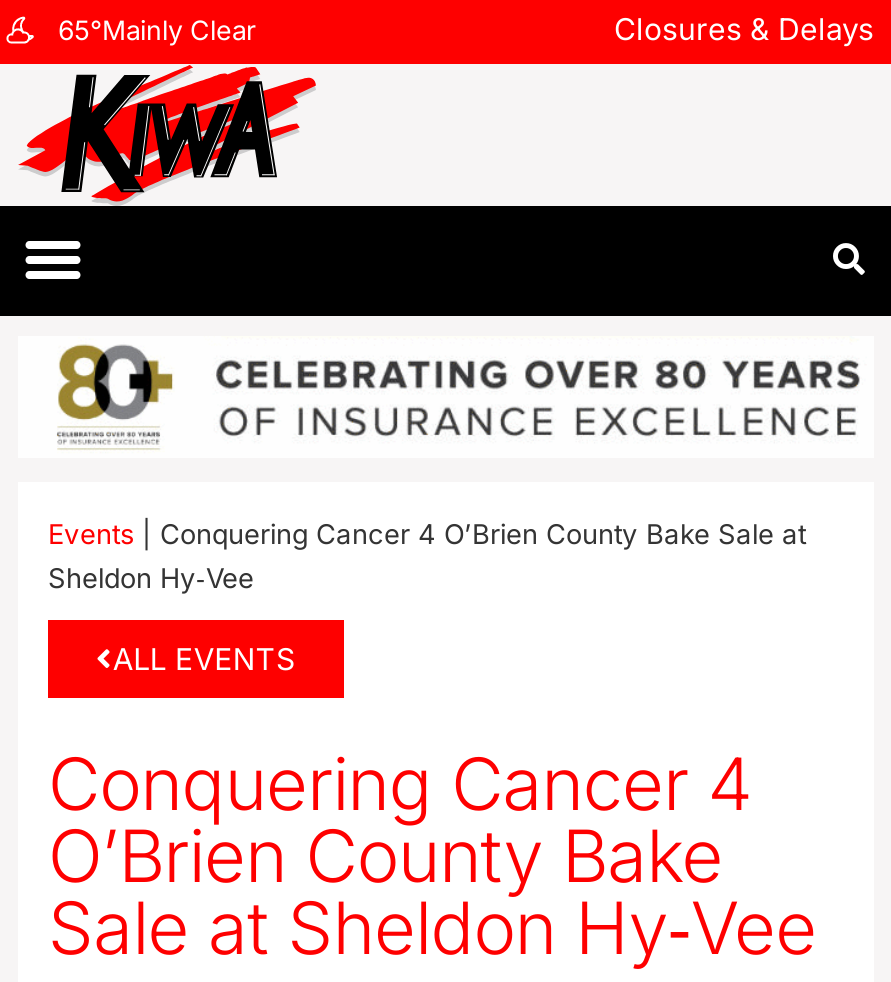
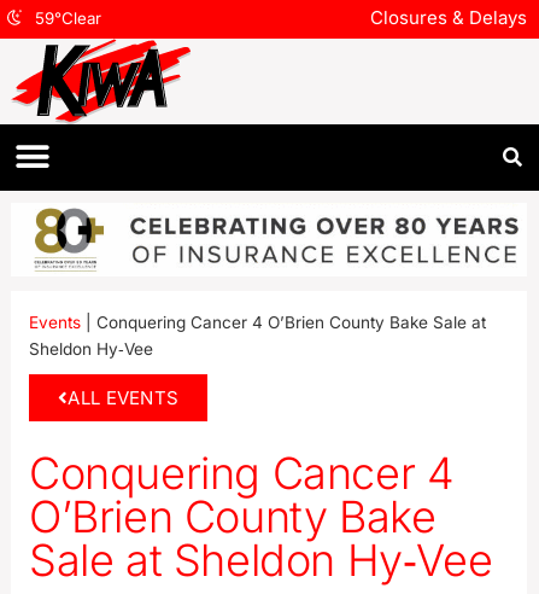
[58,13,256,45] 65°Mainly Clear -> [35,8,101,27] 59°Clear

